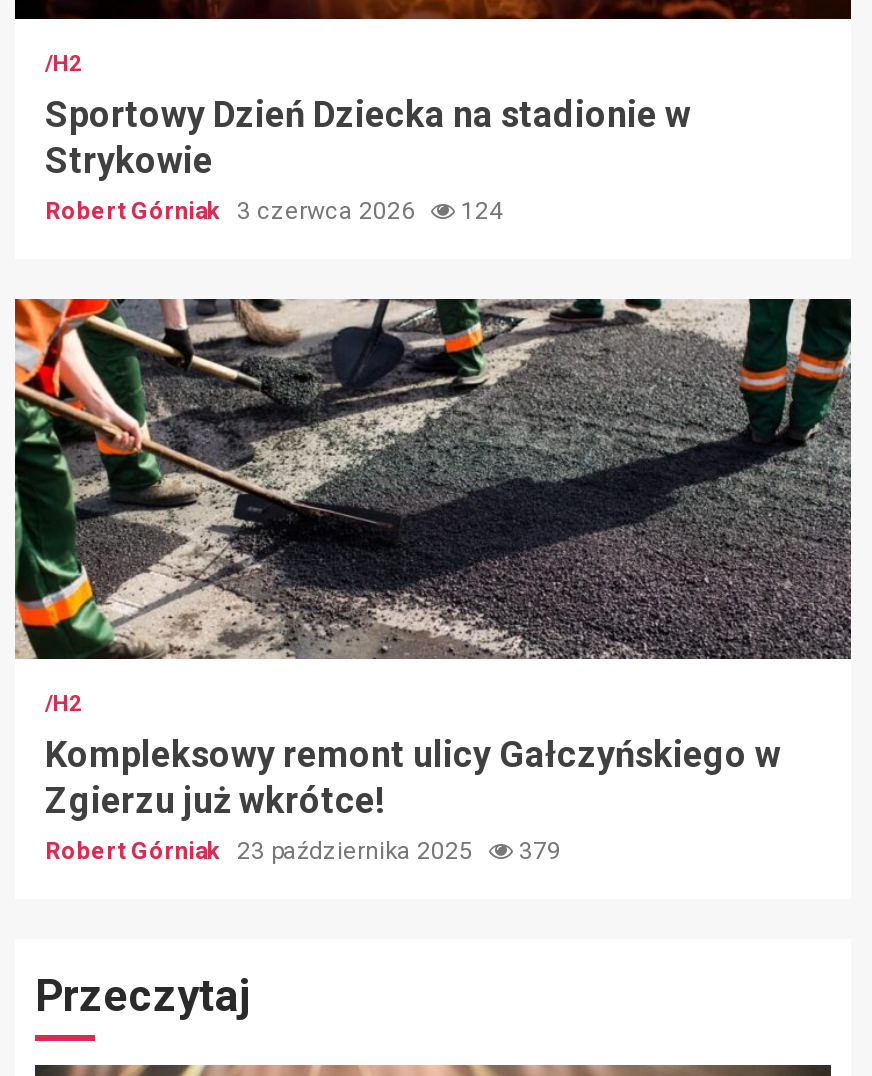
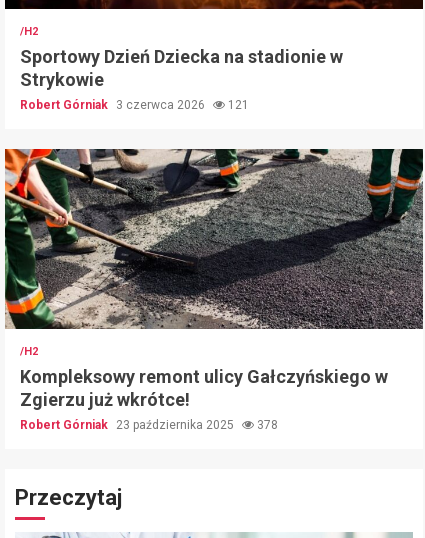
[45,196,503,224] Robert Górniak 3 czerwca 2026 124 -> [20,98,249,112] Robert Górniak 3 czerwca 2026 121
[45,836,561,864] Robert Górniak 23 października 2025 379 -> [20,418,278,432] Robert Górniak 23 października 2025 378

